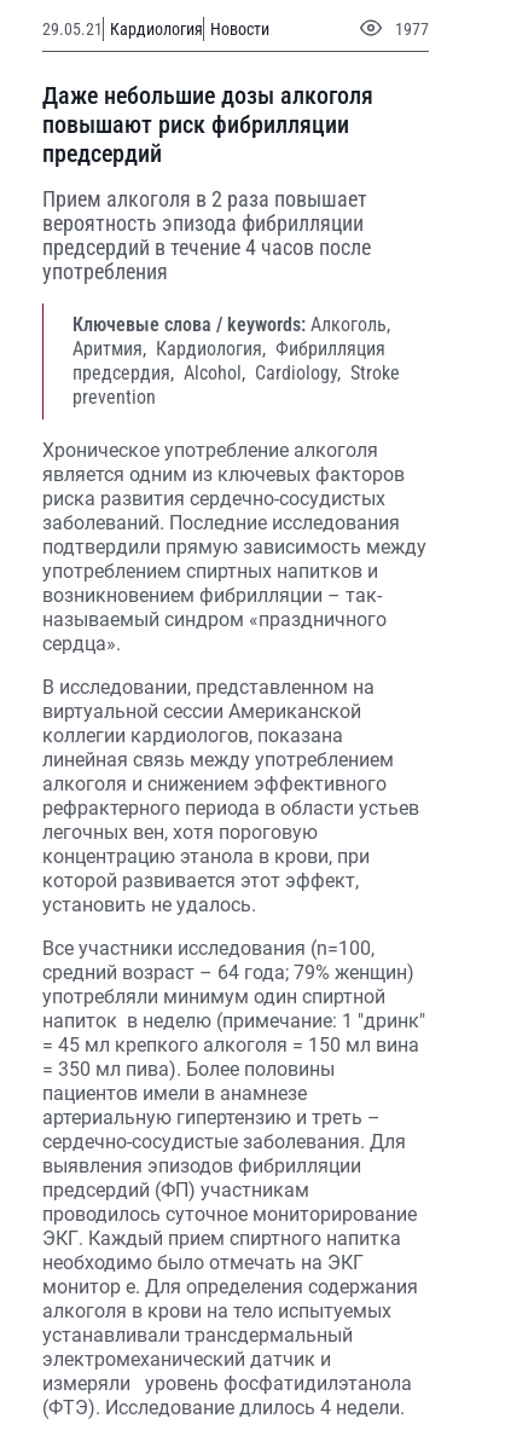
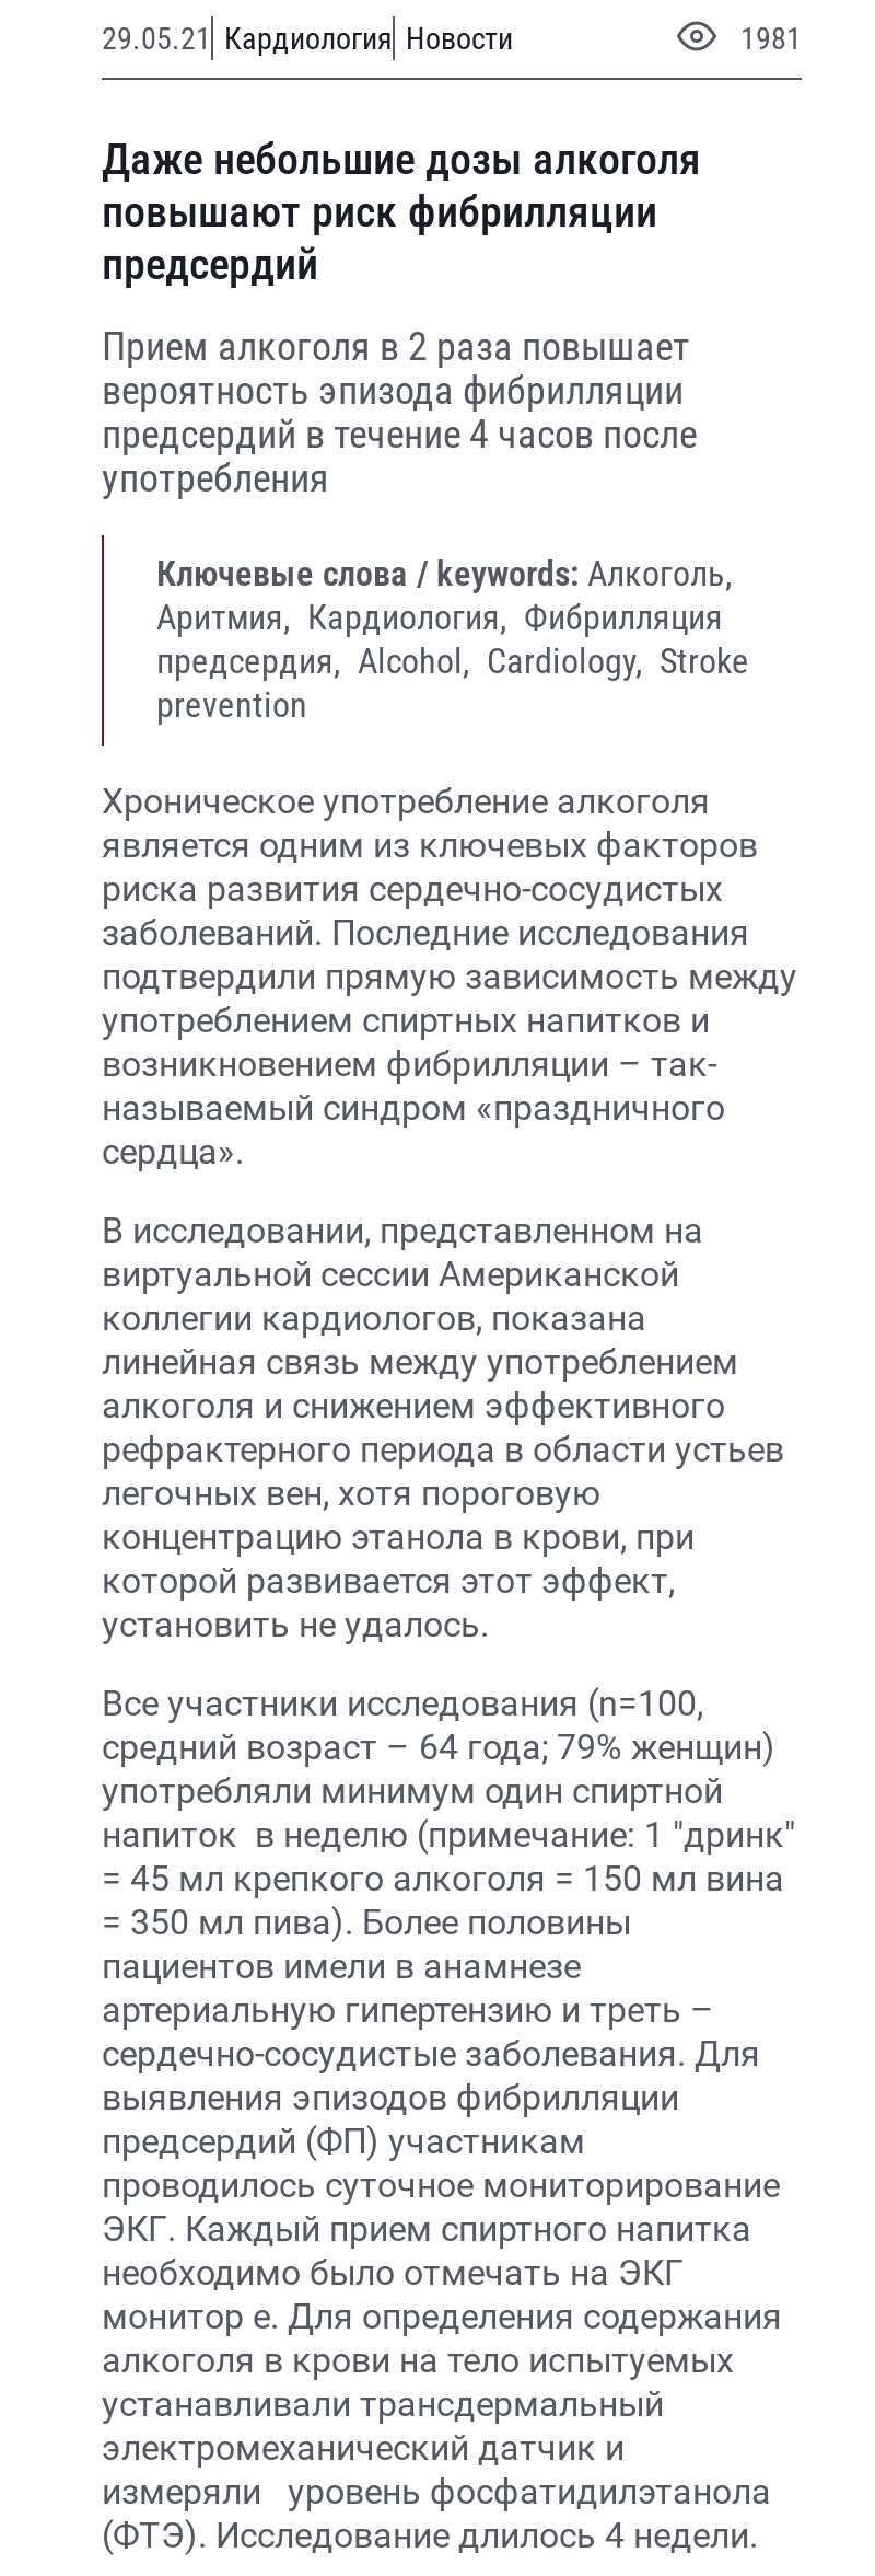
[391,19,429,39] 1977 -> [734,21,802,56] 1981

